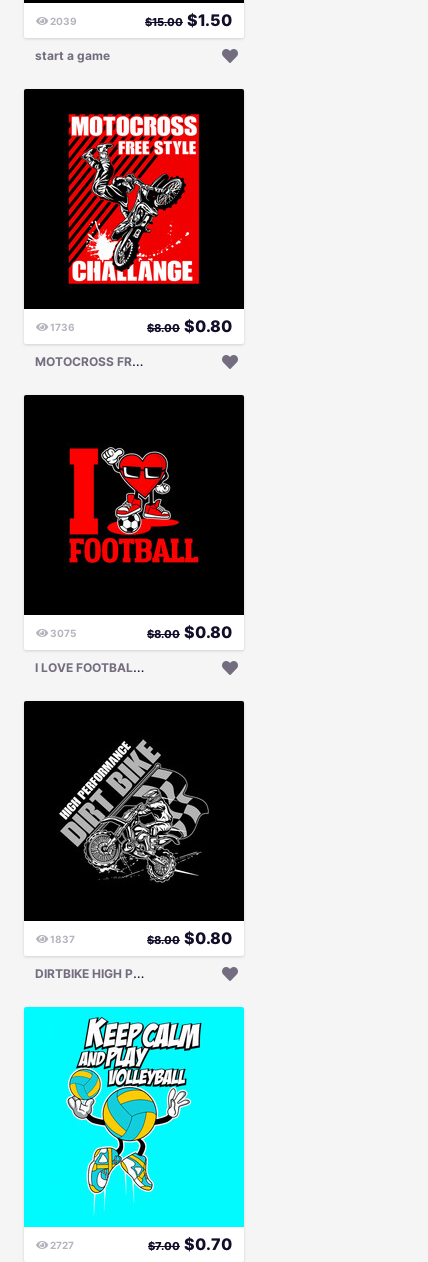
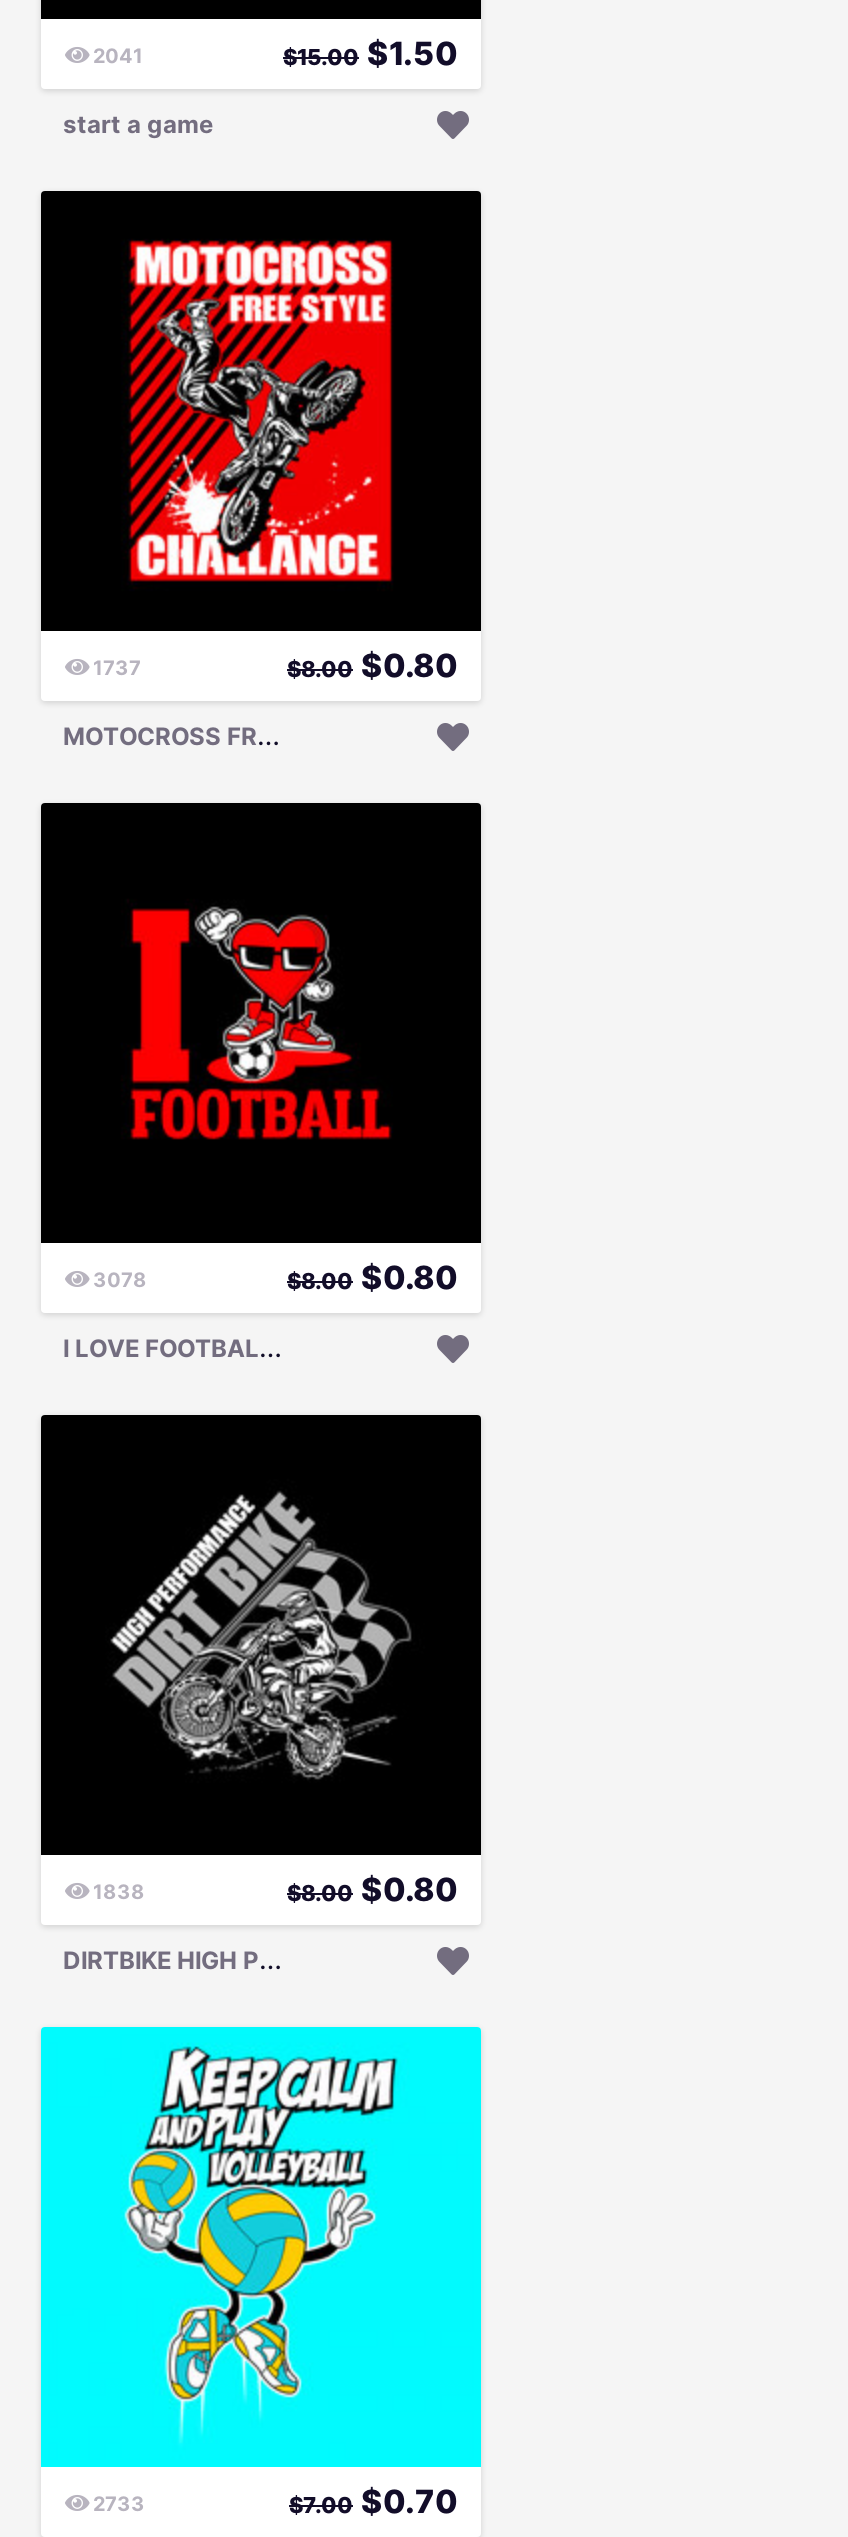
[48,15,77,27] 2039 -> [89,43,143,67] 2041
[48,321,75,333] 1736 -> [89,655,141,679] 1737
[48,627,76,639] 3075 -> [89,1267,147,1291] 3078
[48,933,75,945] 1837 -> [89,1879,145,1903] 1838
[48,1239,74,1251] 2727 -> [89,2491,145,2515] 2733

